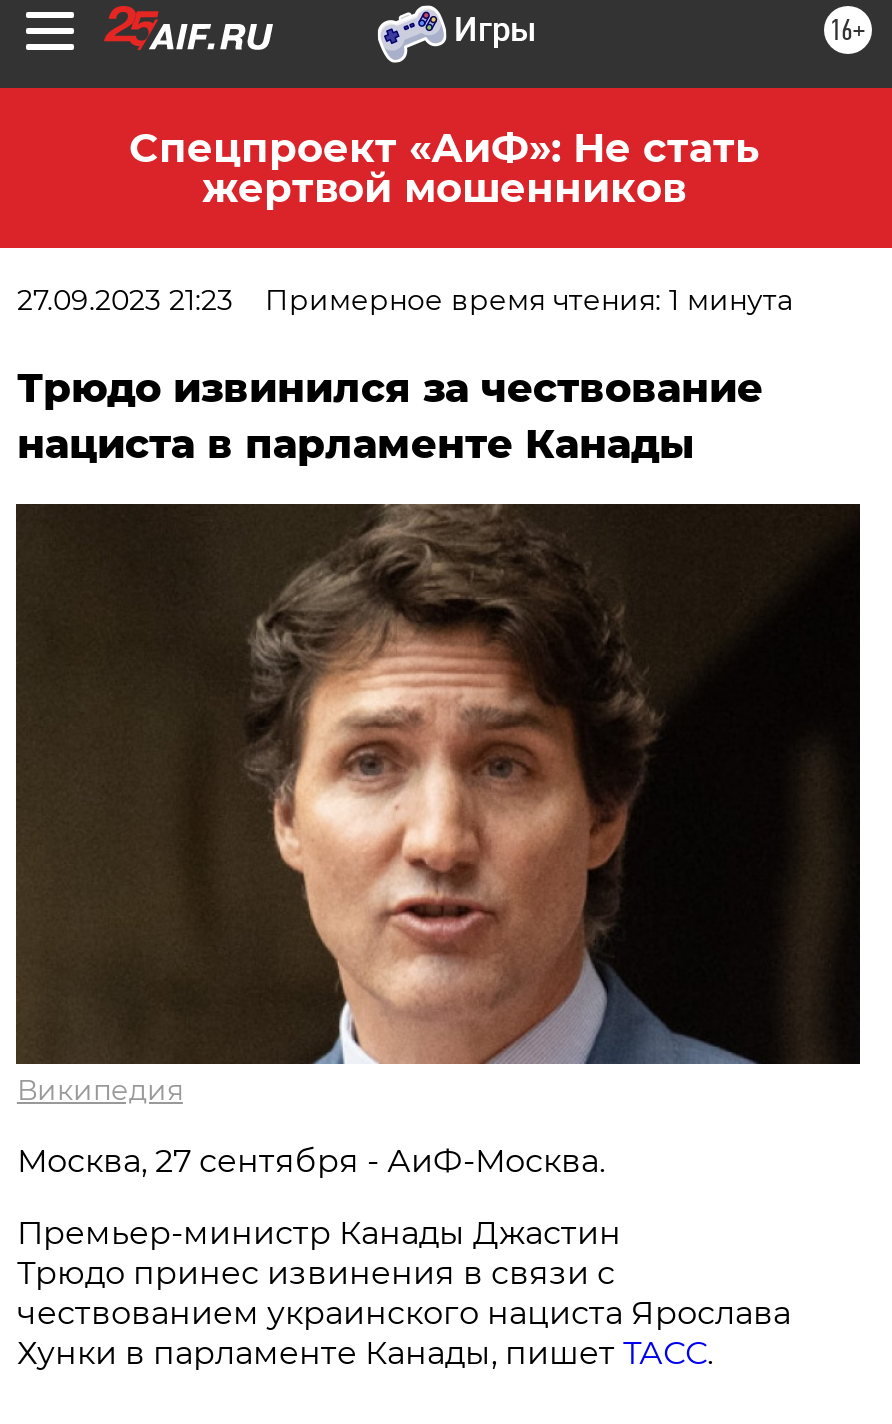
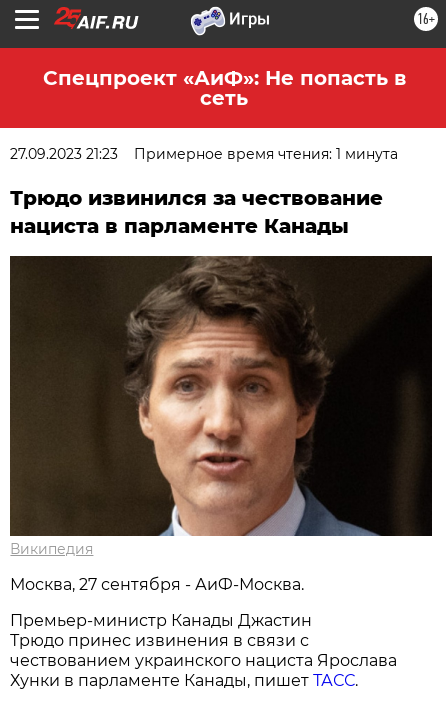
[129,124,759,212] Спецпроект «АиФ»: Не стать | жертвой мошенников -> [42,66,405,110] Спецпроект «АиФ»: Не попасть в | сеть

